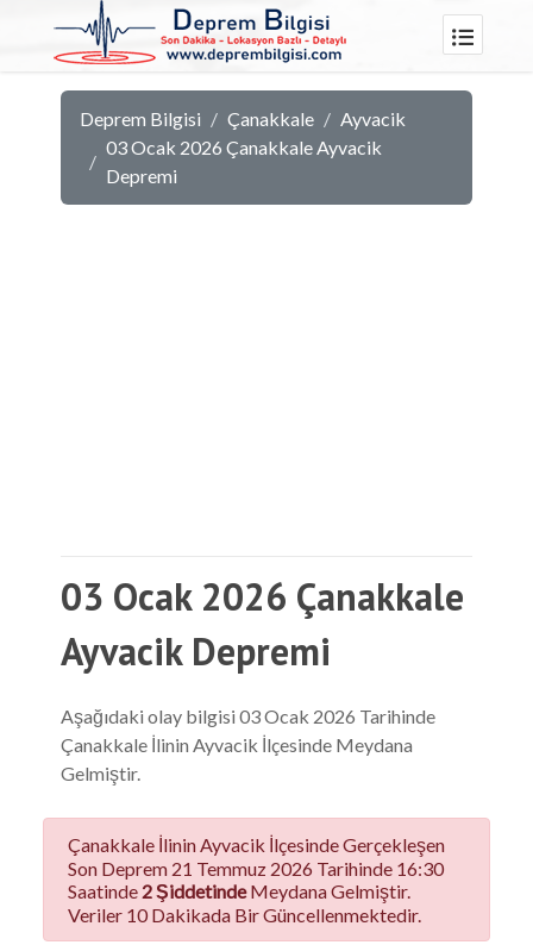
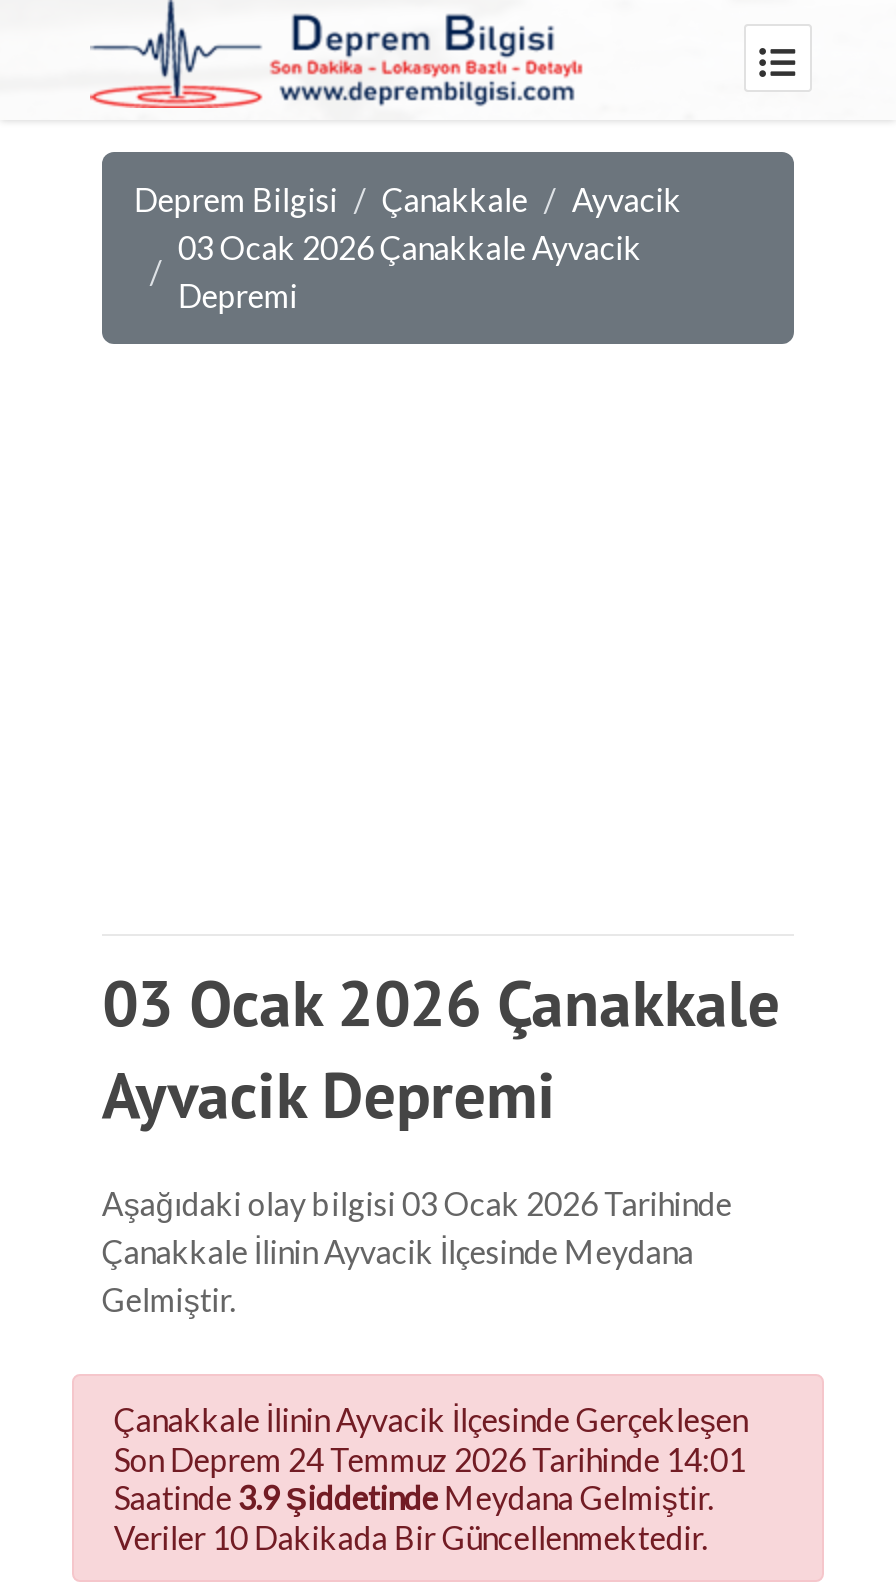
[68,857,444,880] Son Deprem 21 Temmuz 2026 Tarihinde 16:30 -> [114,1440,746,1478] Son Deprem 24 Temmuz 2026 Tarihinde 14:01
[68,880,410,902] Saatinde 2 Şiddetinde Meydana Gelmiştir. -> [114,1478,714,1516] Saatinde 3.9 Şiddetinde Meydana Gelmiştir.

